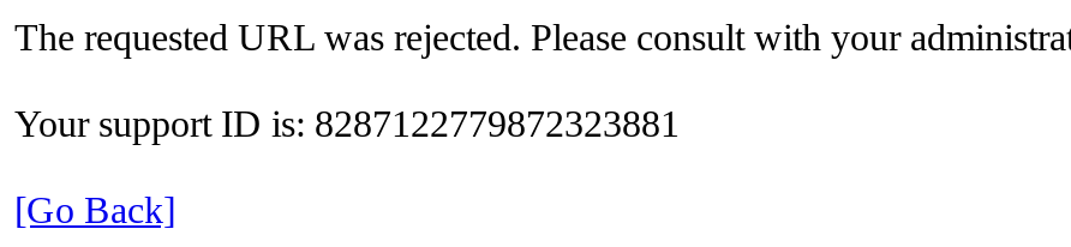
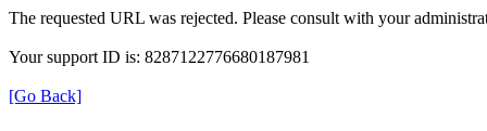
[14,103,680,144] Your support ID is: 8287122779872323881 -> [9,48,310,66] Your support ID is: 8287122776680187981

